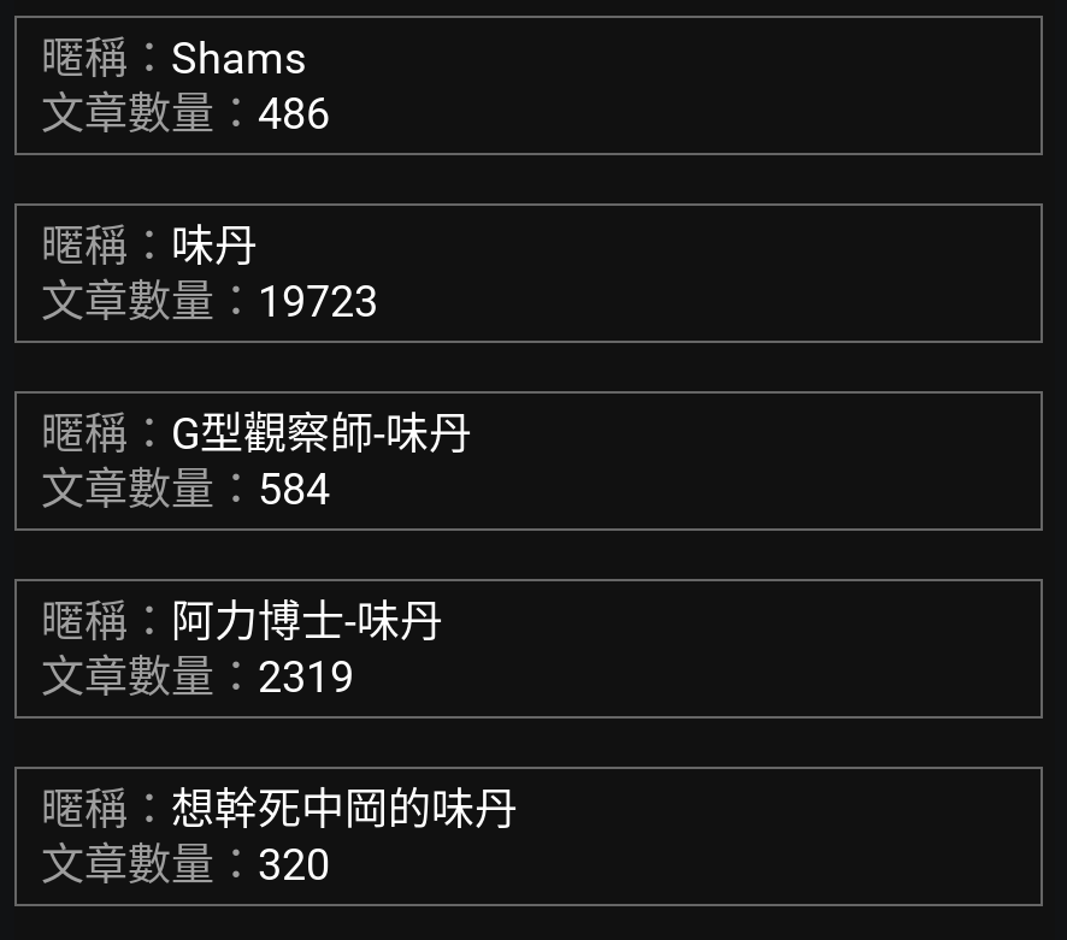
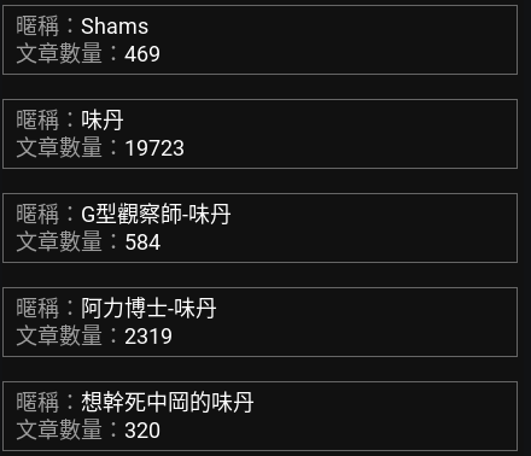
[41,88,330,138] 文章數量：486 -> [16,41,161,66] 文章數量：469

